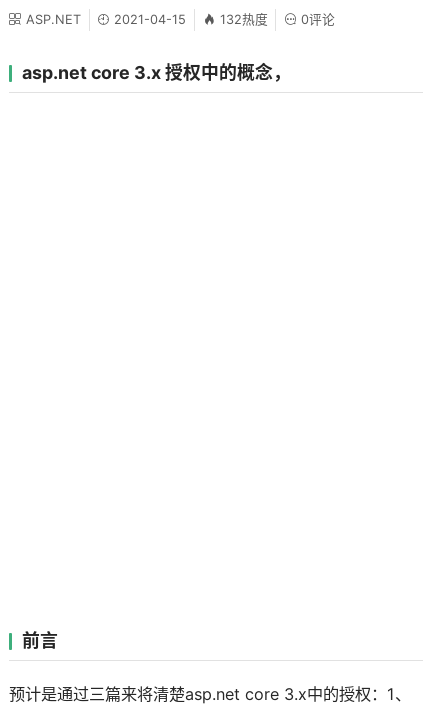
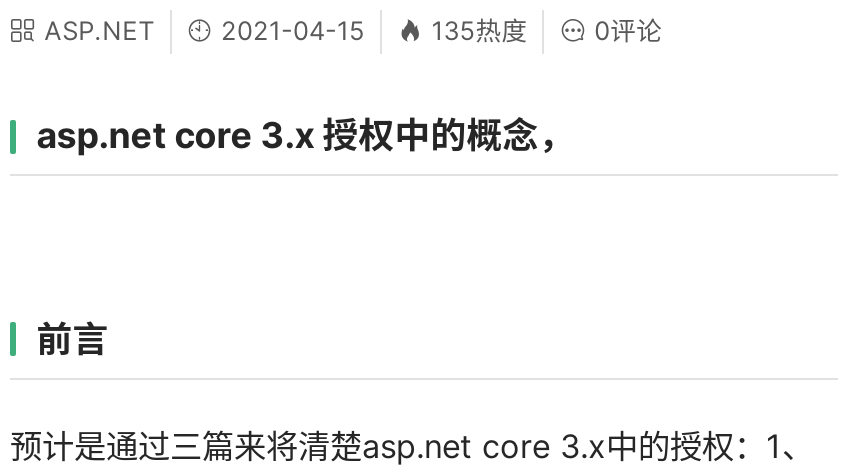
[220,12,268,27] 132热度 -> [432,15,528,45] 135热度

